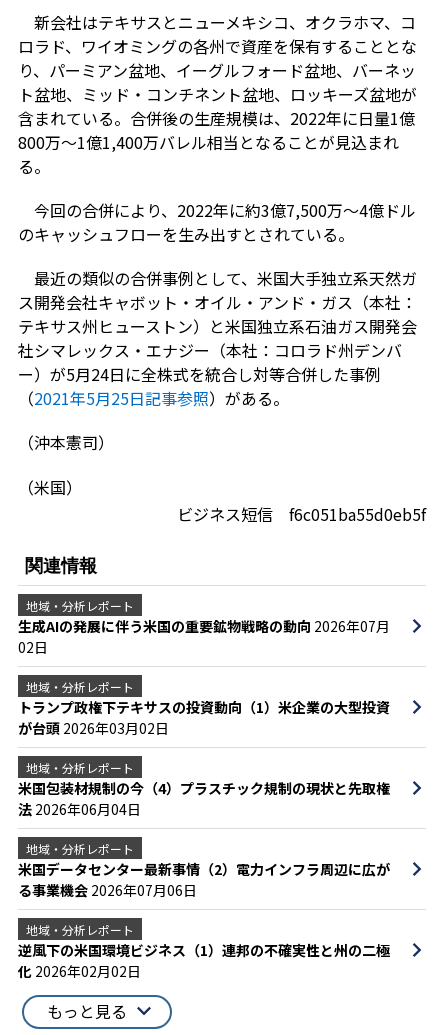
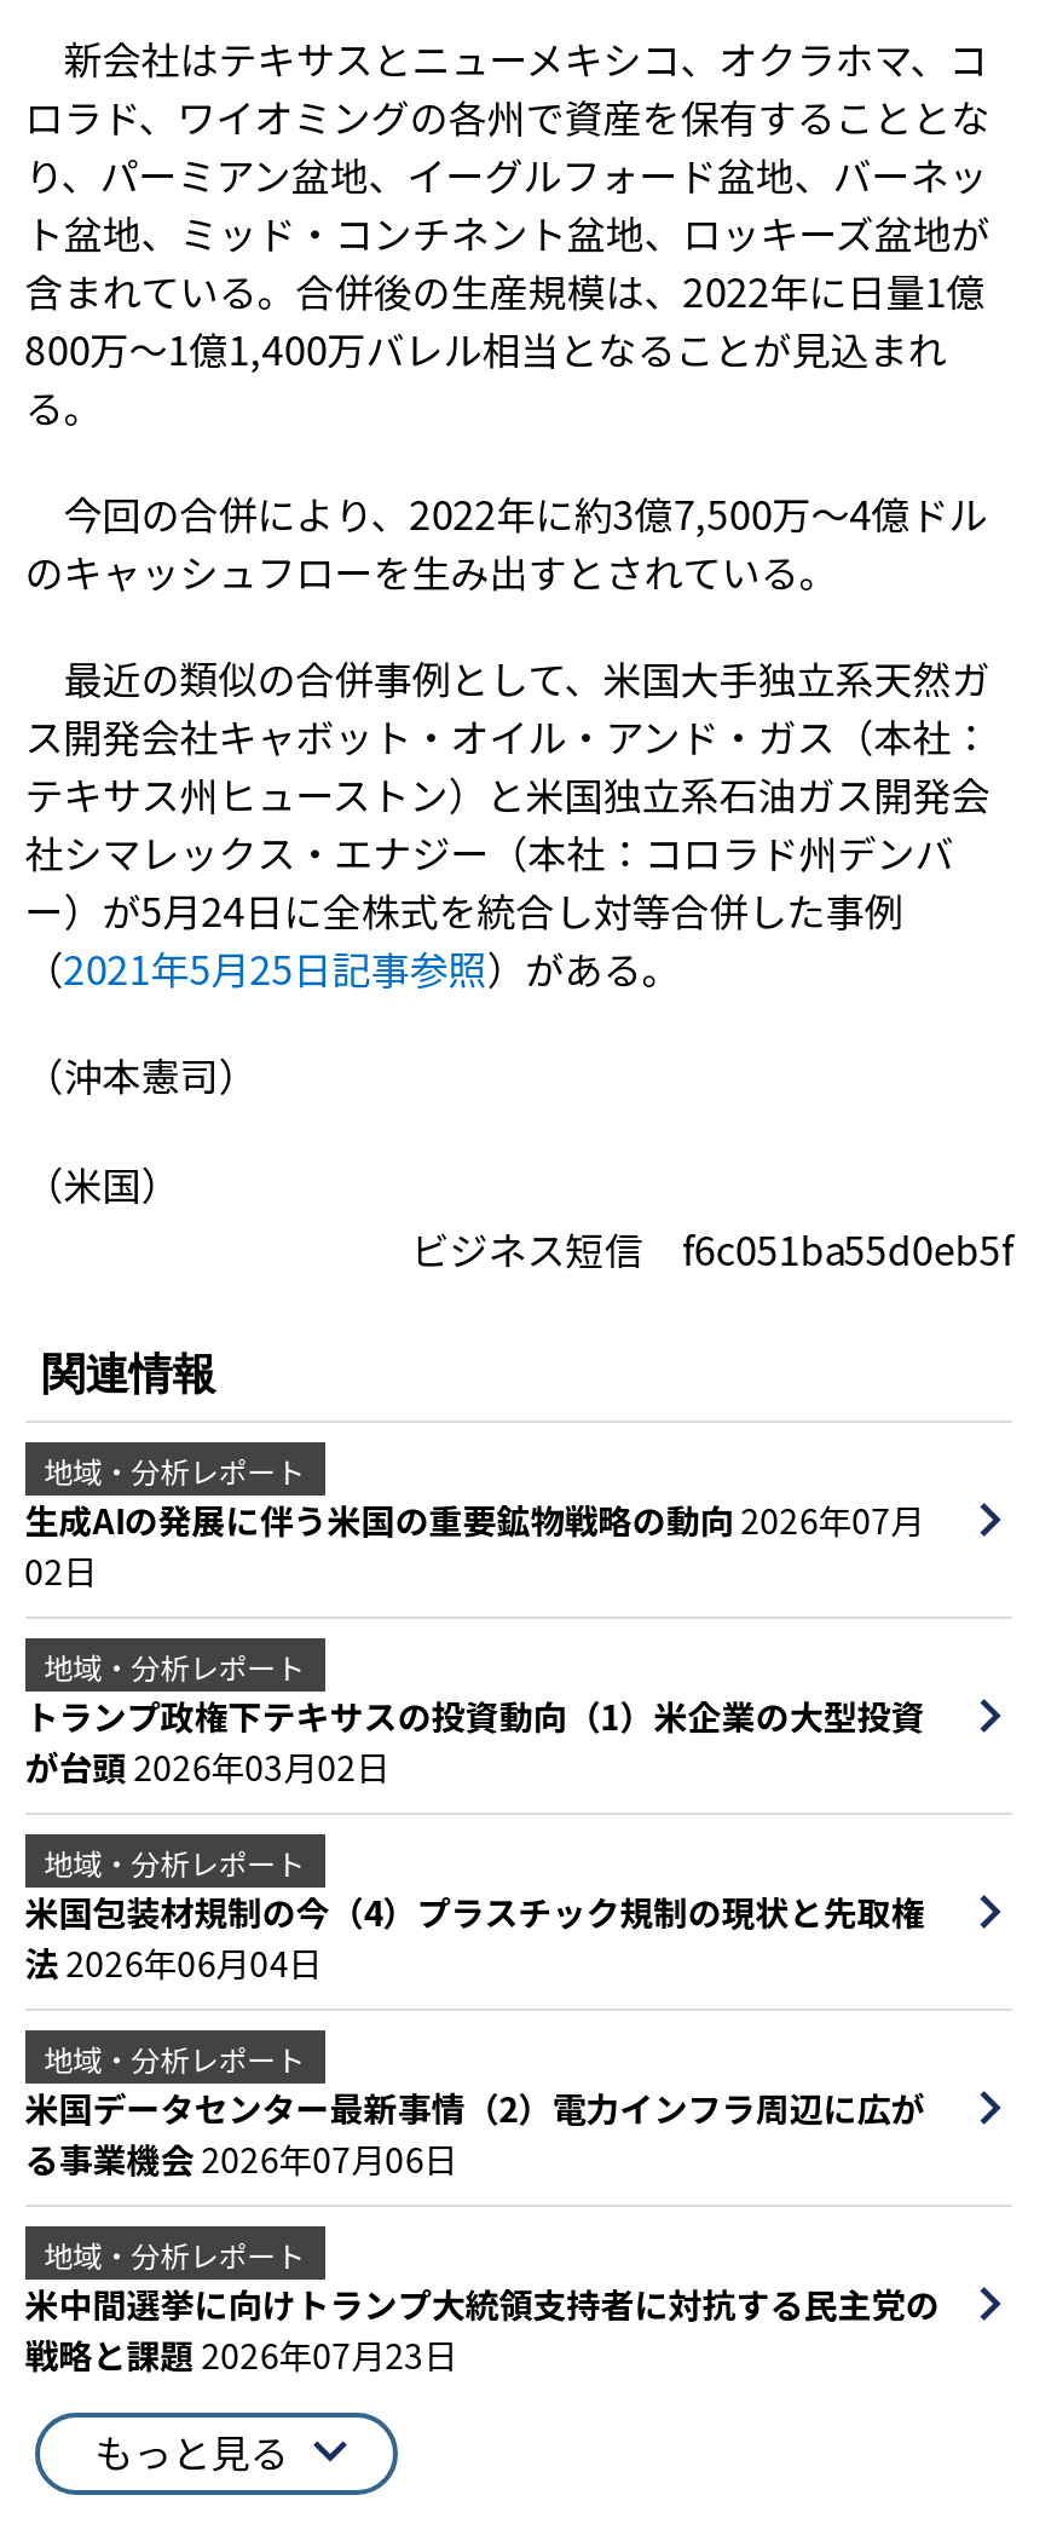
[18,940,390,981] 逆風下の米国環境ビジネス（1）連邦の不確実性と州の二極 | 化2026年02月02日 -> [25,2279,939,2378] 米中間選挙に向けトランプ大統領支持者に対抗する民主党の | 戦略と課題2026年07月23日

